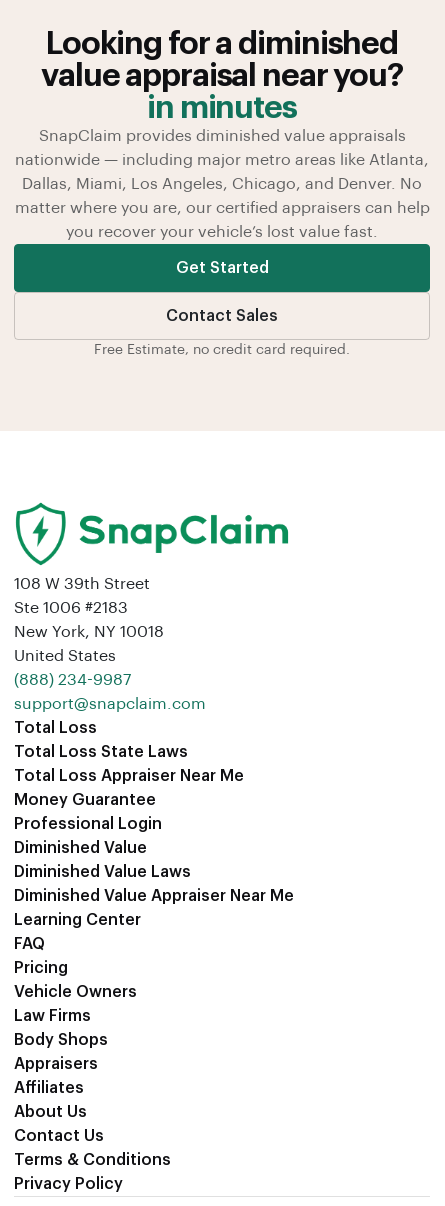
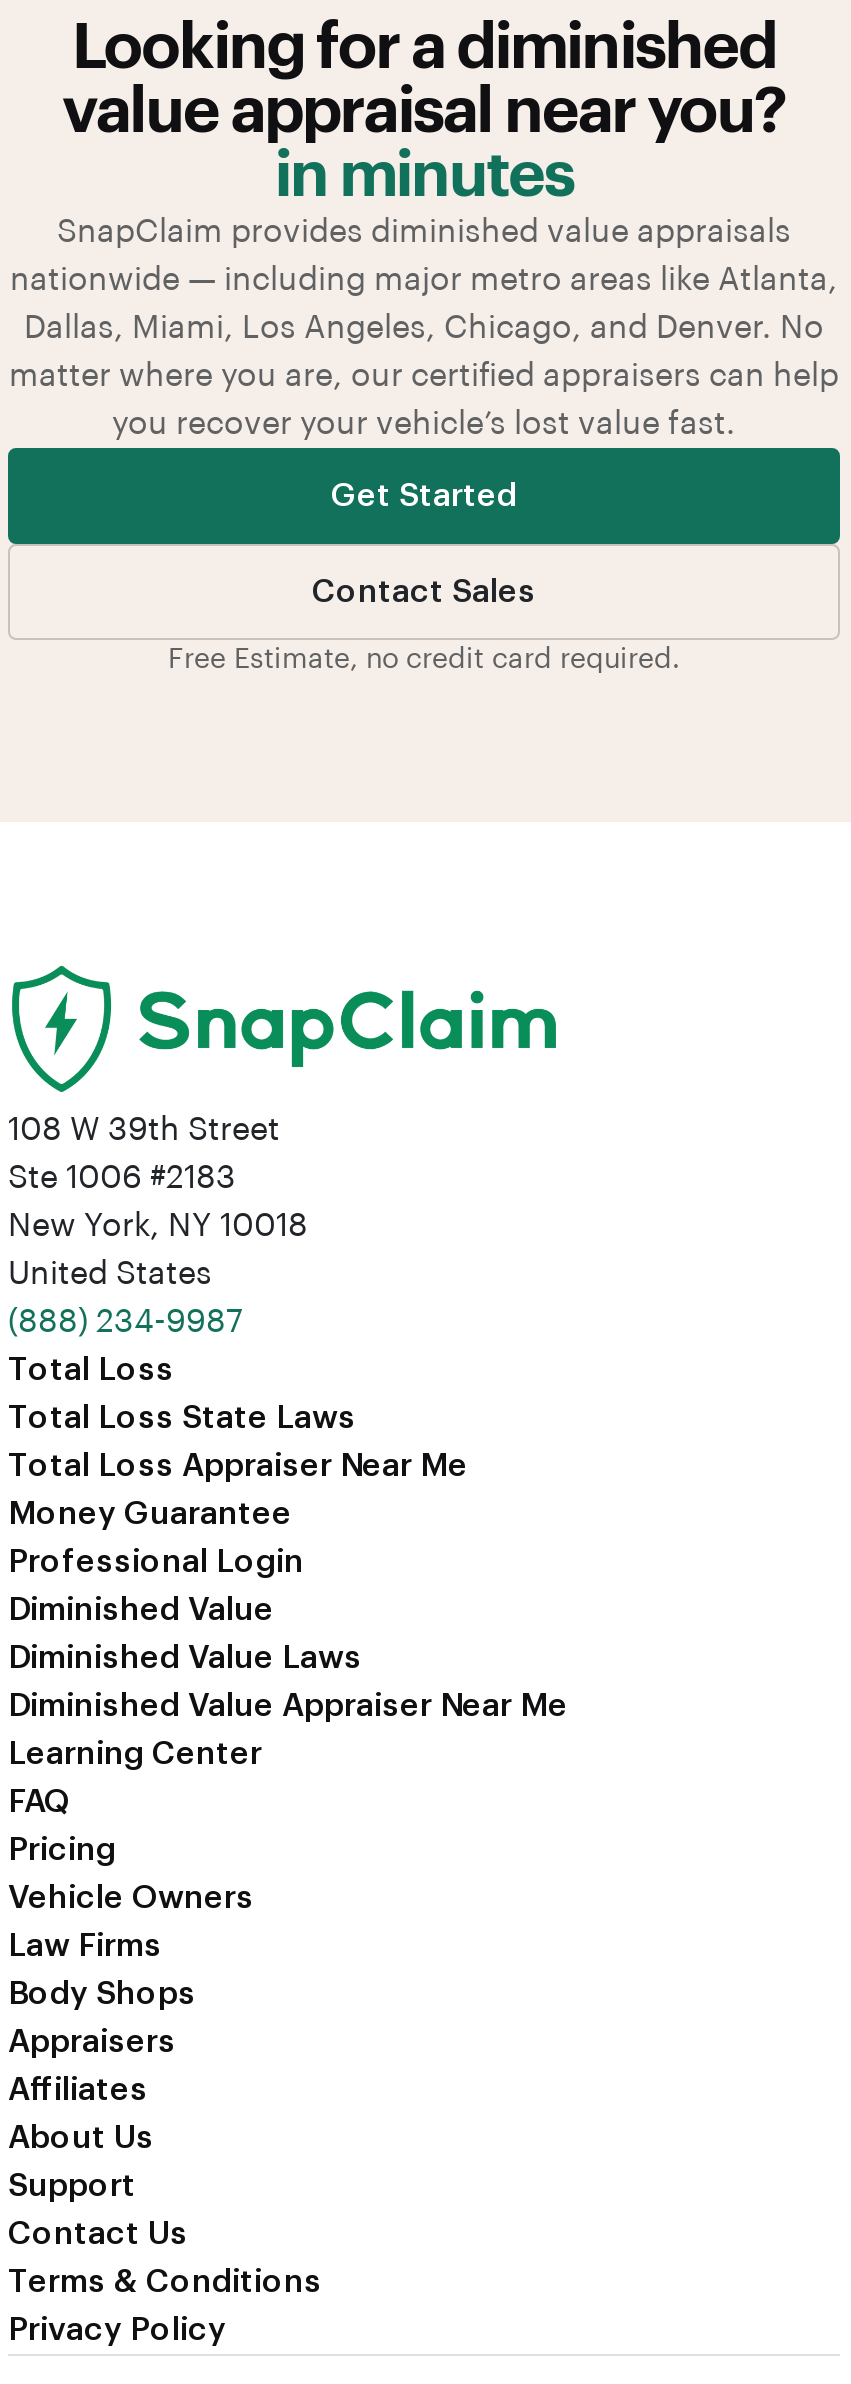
[14,696,206,712] support@snapclaim.com -> none
moved [14,720,294,1120] -> [8,1353,568,2153]: Total Loss | Total Loss State Laws | Total Loss Appraiser Near Me | ... | Affiliates | About Us
none -> [8,2169,136,2201] Support

